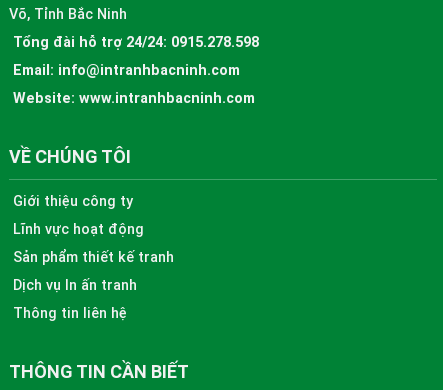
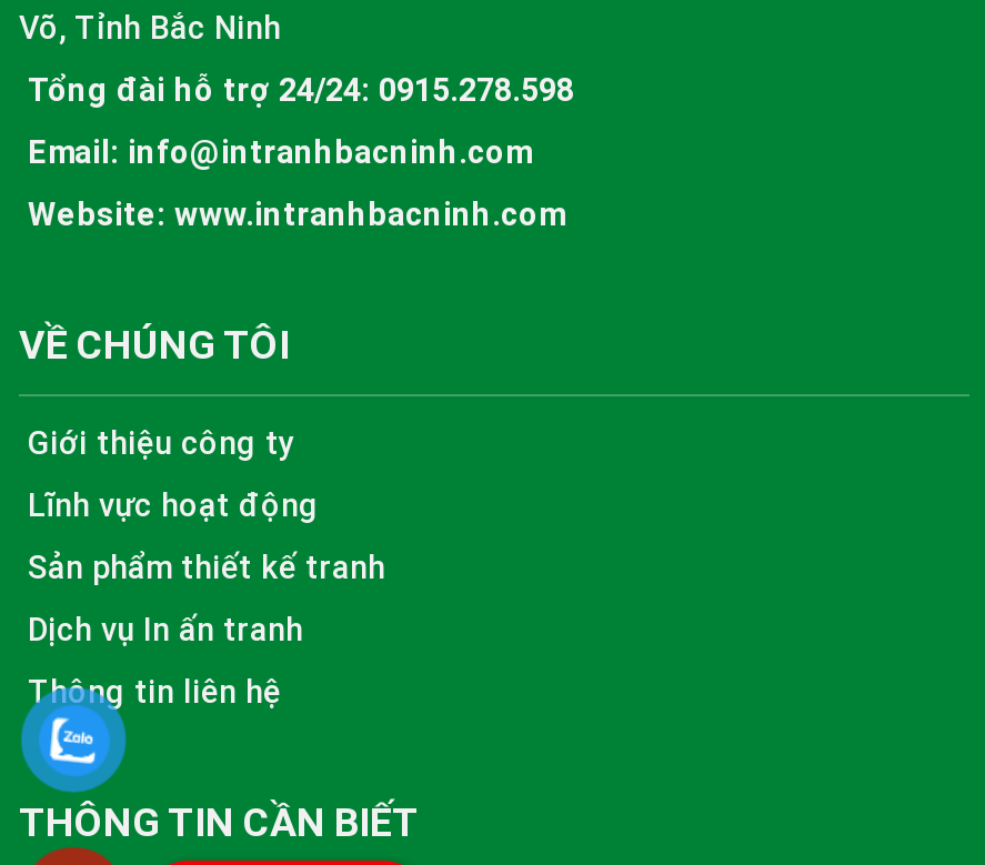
none -> [19,718,128,794] [image]

